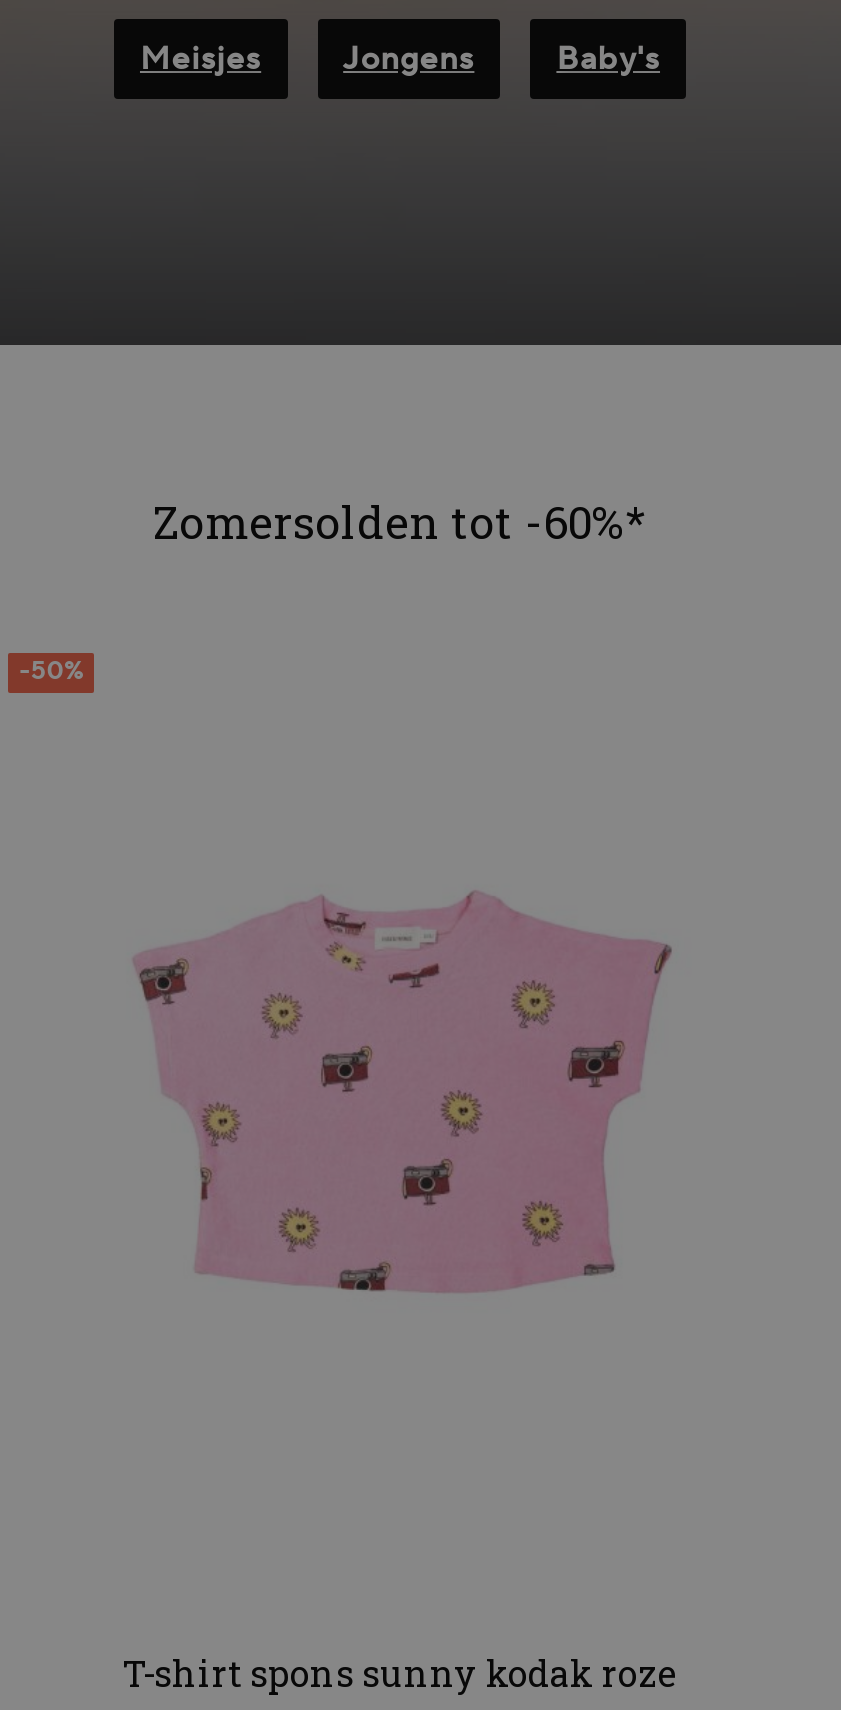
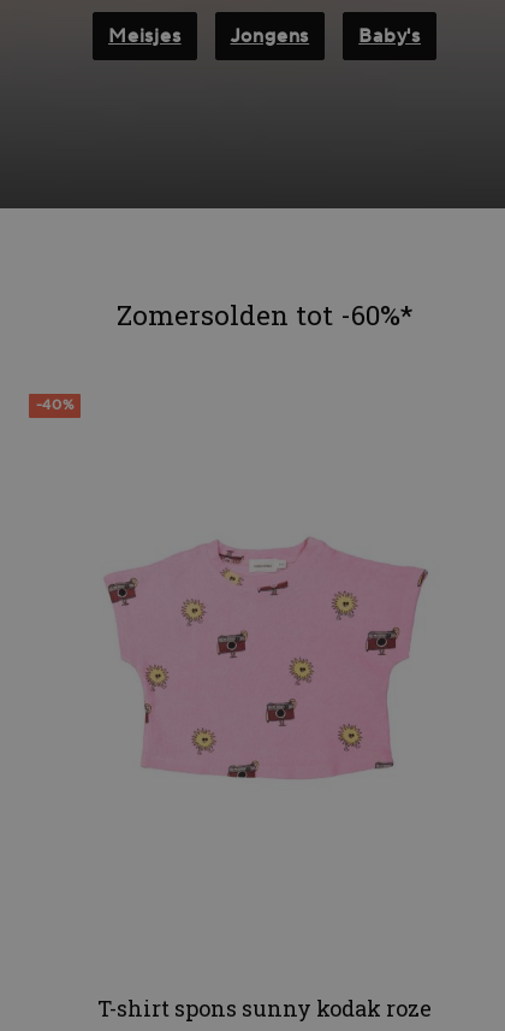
[19,657,84,687] -50% -> [36,397,74,415] -40%

